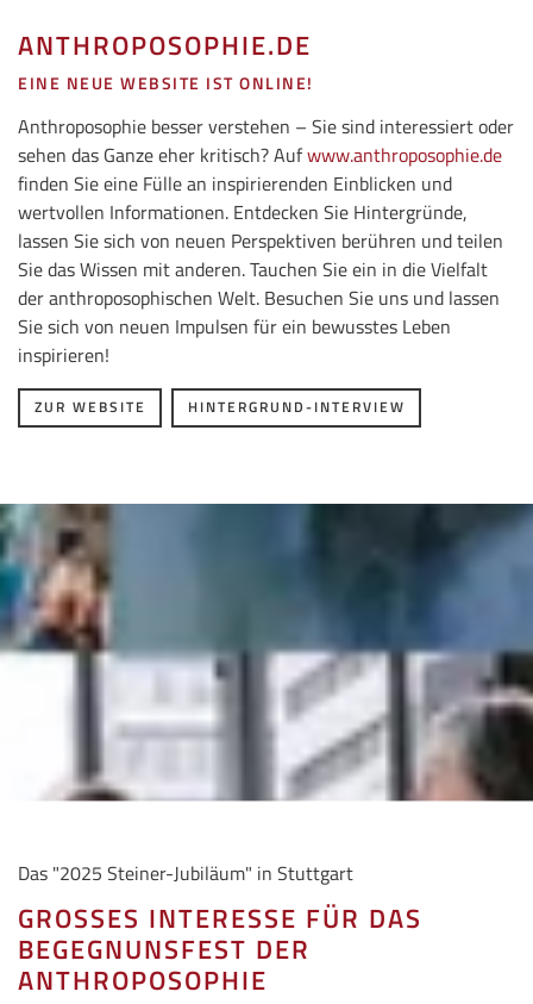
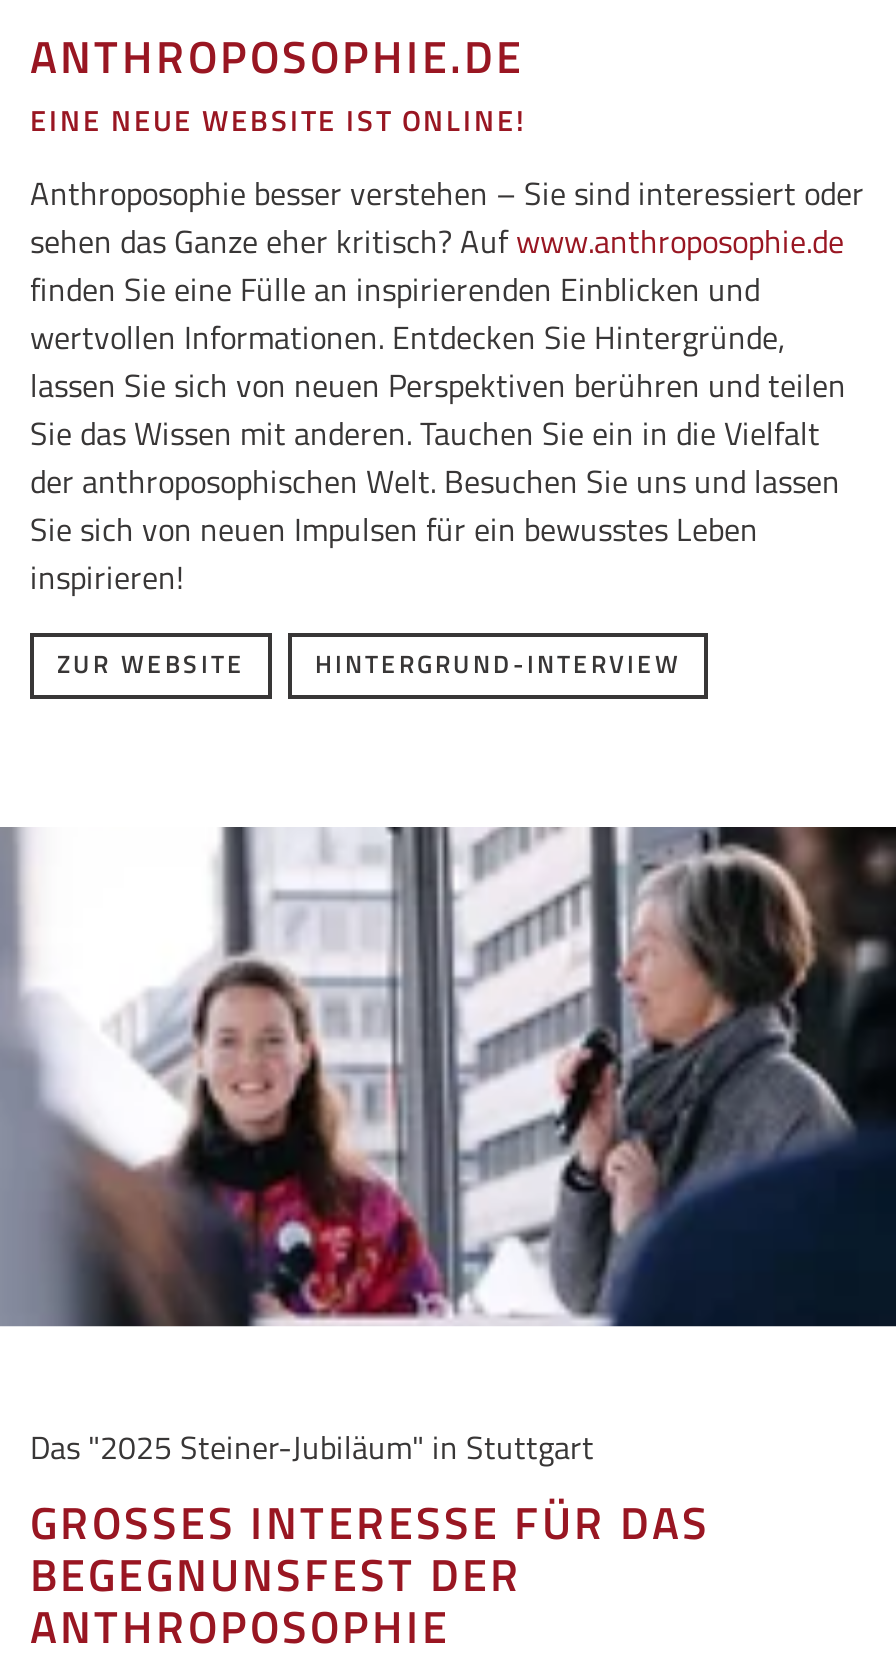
[4,503,529,802] [image] -> [6,827,890,1329] [image]

